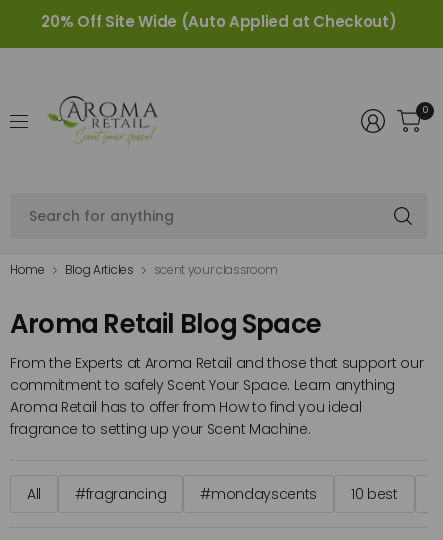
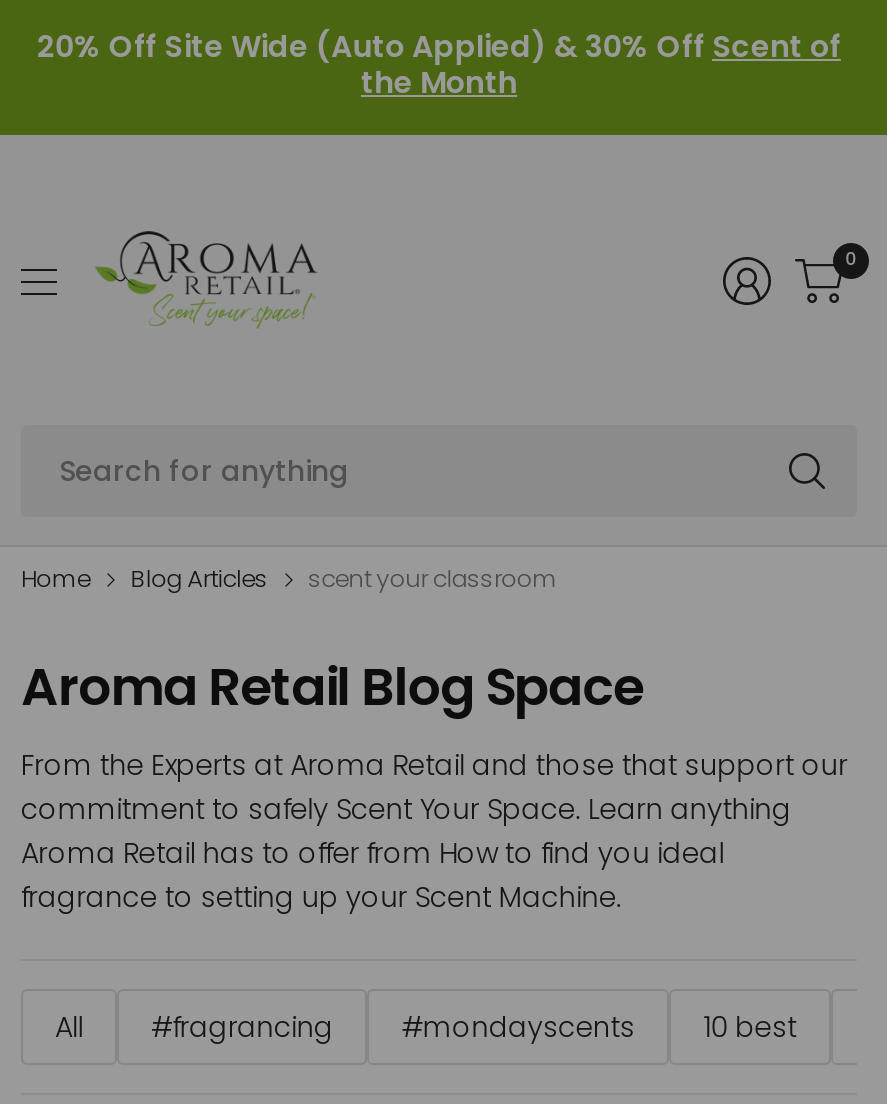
[41,11,396,32] 20% Off Site Wide (Auto Applied at Checkout) -> [37,25,841,103] 20% Off Site Wide (Auto Applied) & 30% Off Scent of | the Month

